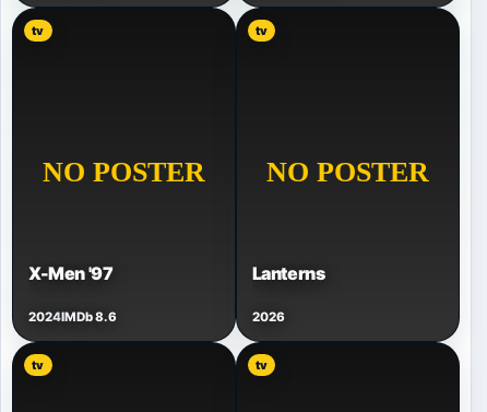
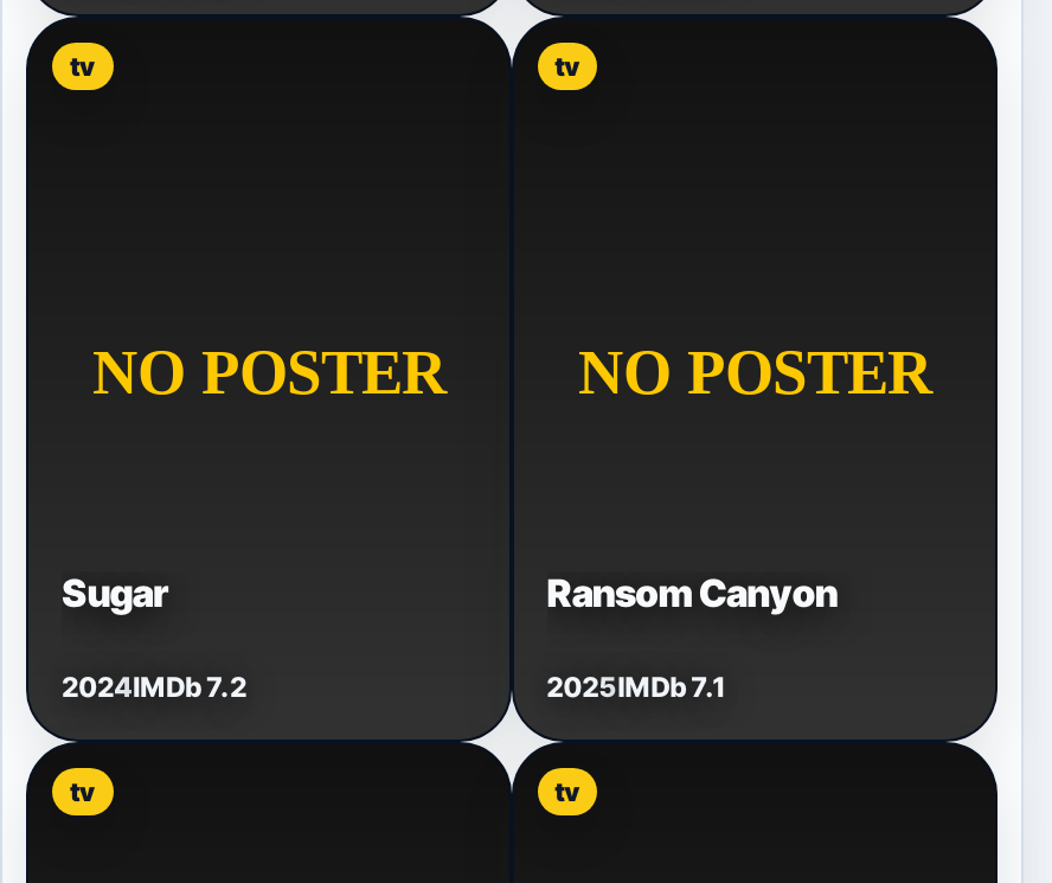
[28,262,113,284] X-Men '97 -> [62,568,168,616] Sugar
[252,262,325,284] Lanterns -> [546,568,837,616] Ransom Canyon
[28,309,117,325] 2024IMDb 8.6 -> [62,671,246,704] 2024IMDb 7.2
[252,309,285,325] 2026 -> [546,671,726,704] 2025IMDb 7.1

